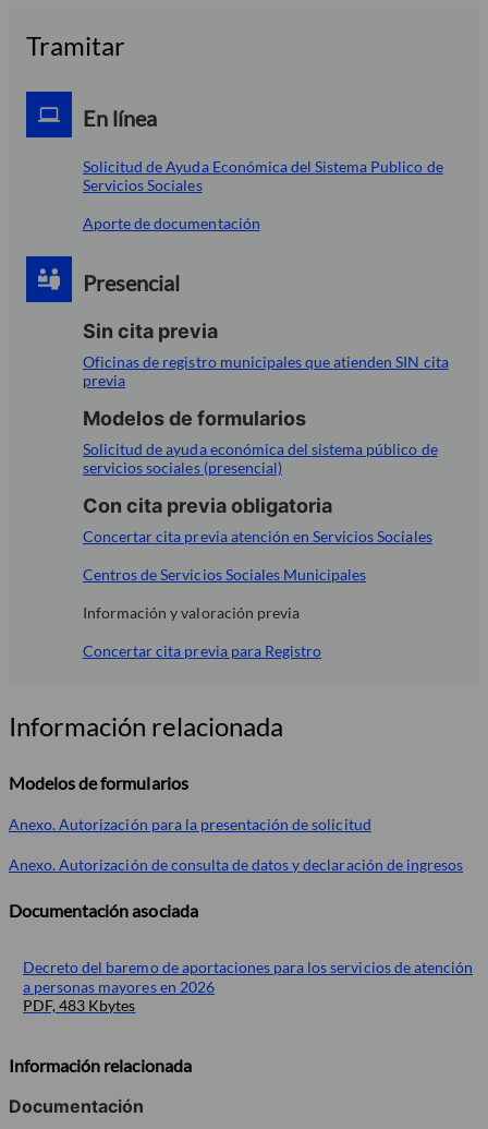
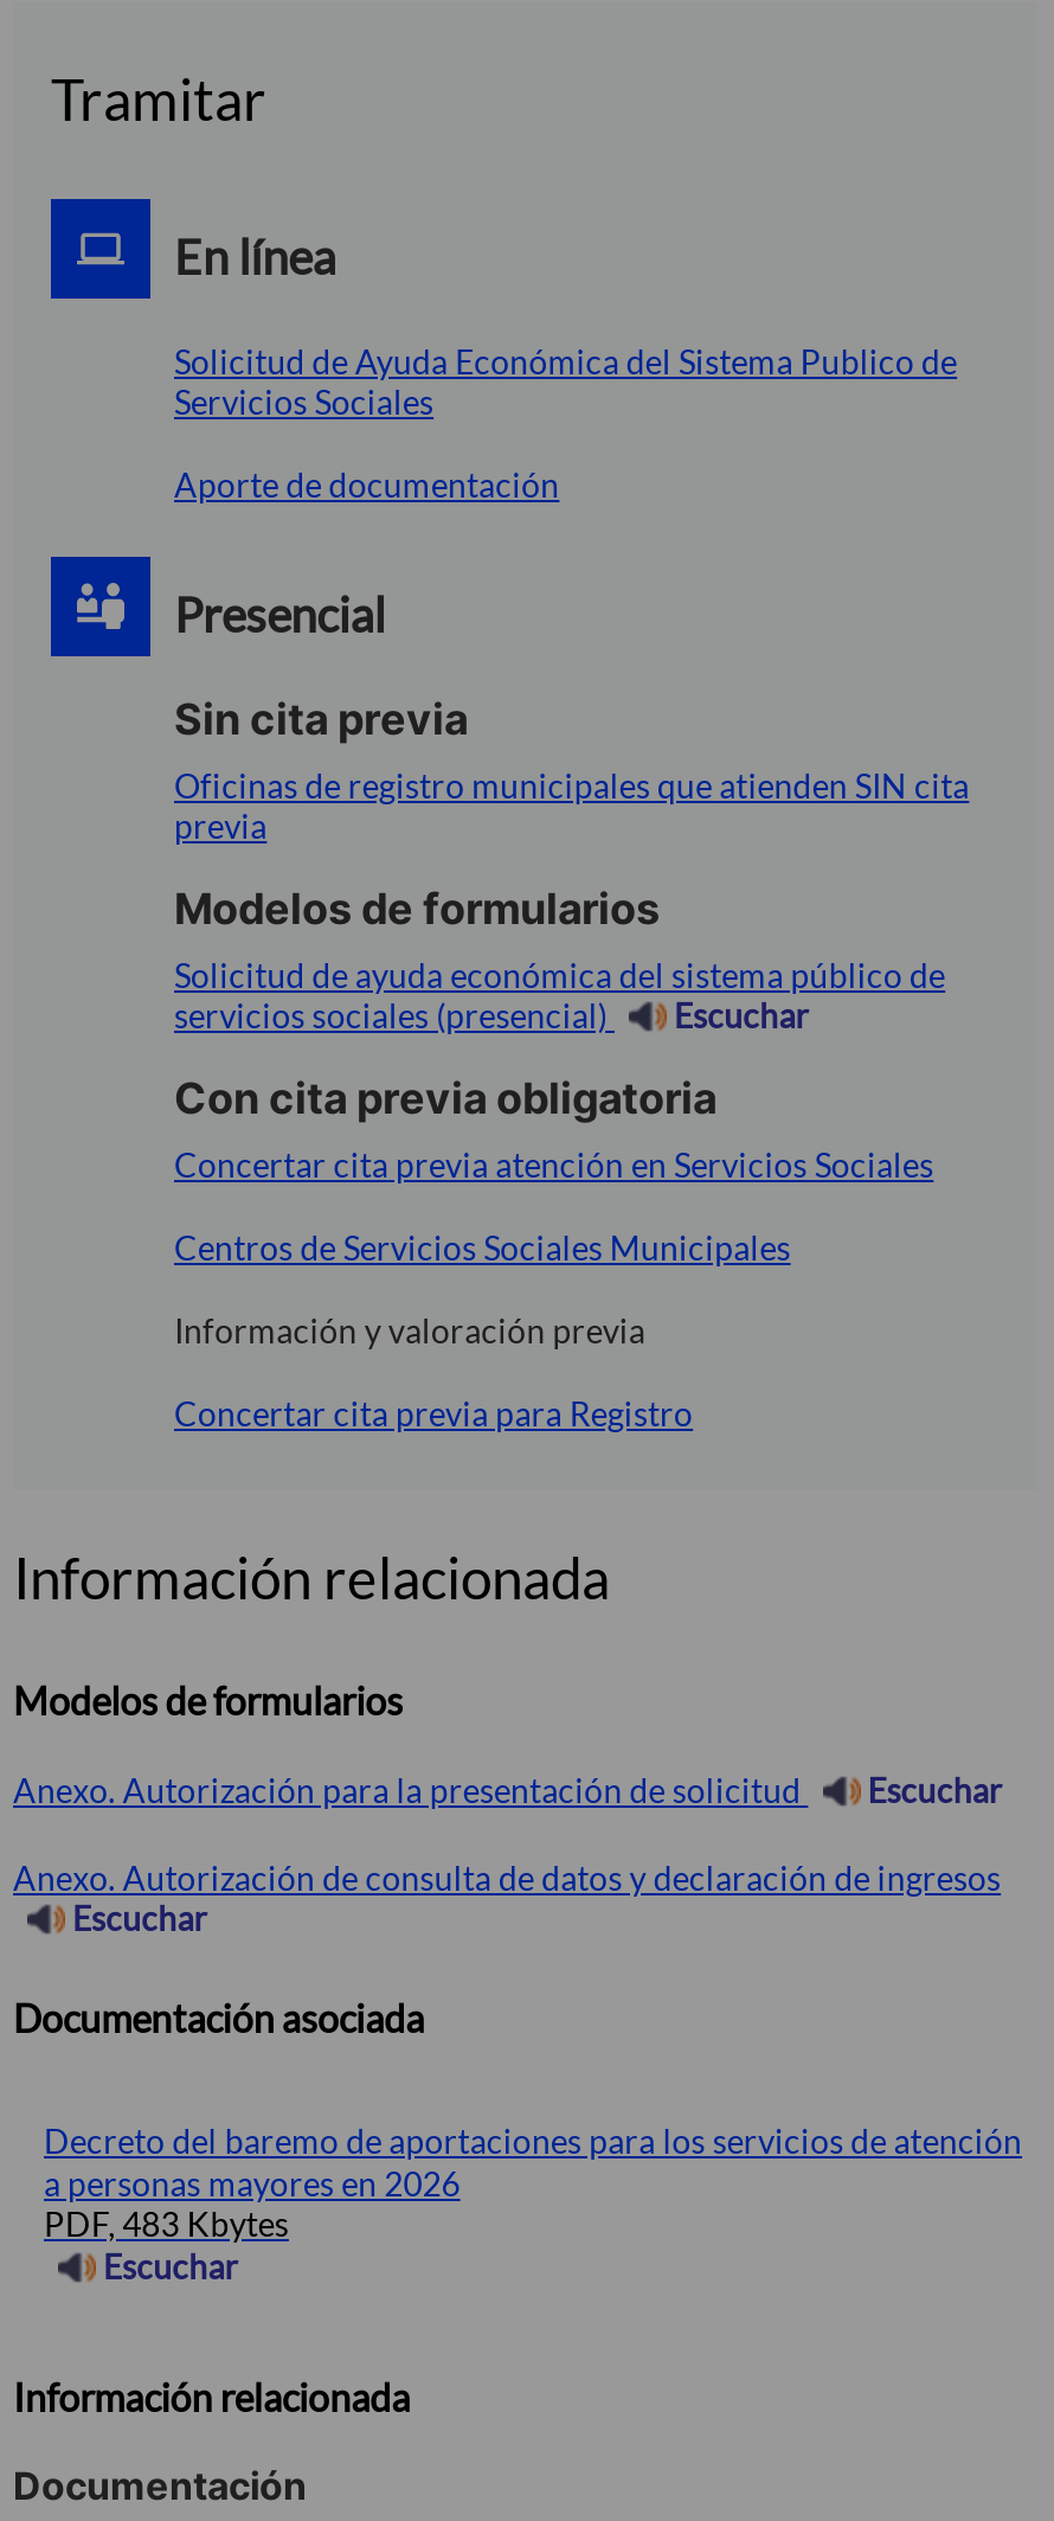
none -> [667,996,810,1036] Escuchar
none -> [860,1771,1003,1811] Escuchar
none -> [65,1899,208,1939] Escuchar
none -> [96,2247,239,2287] Escuchar

